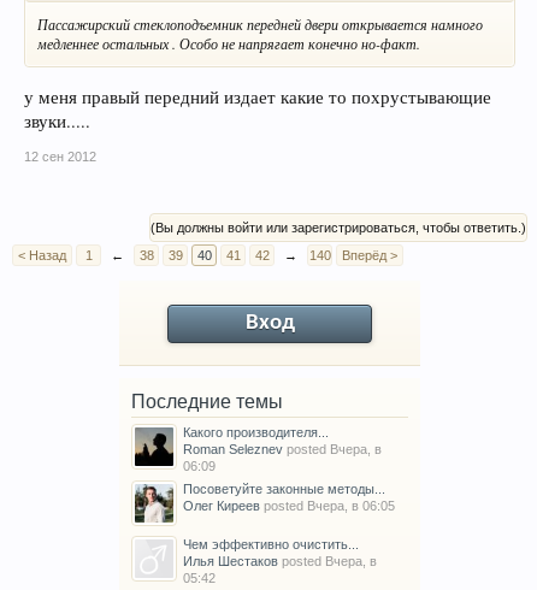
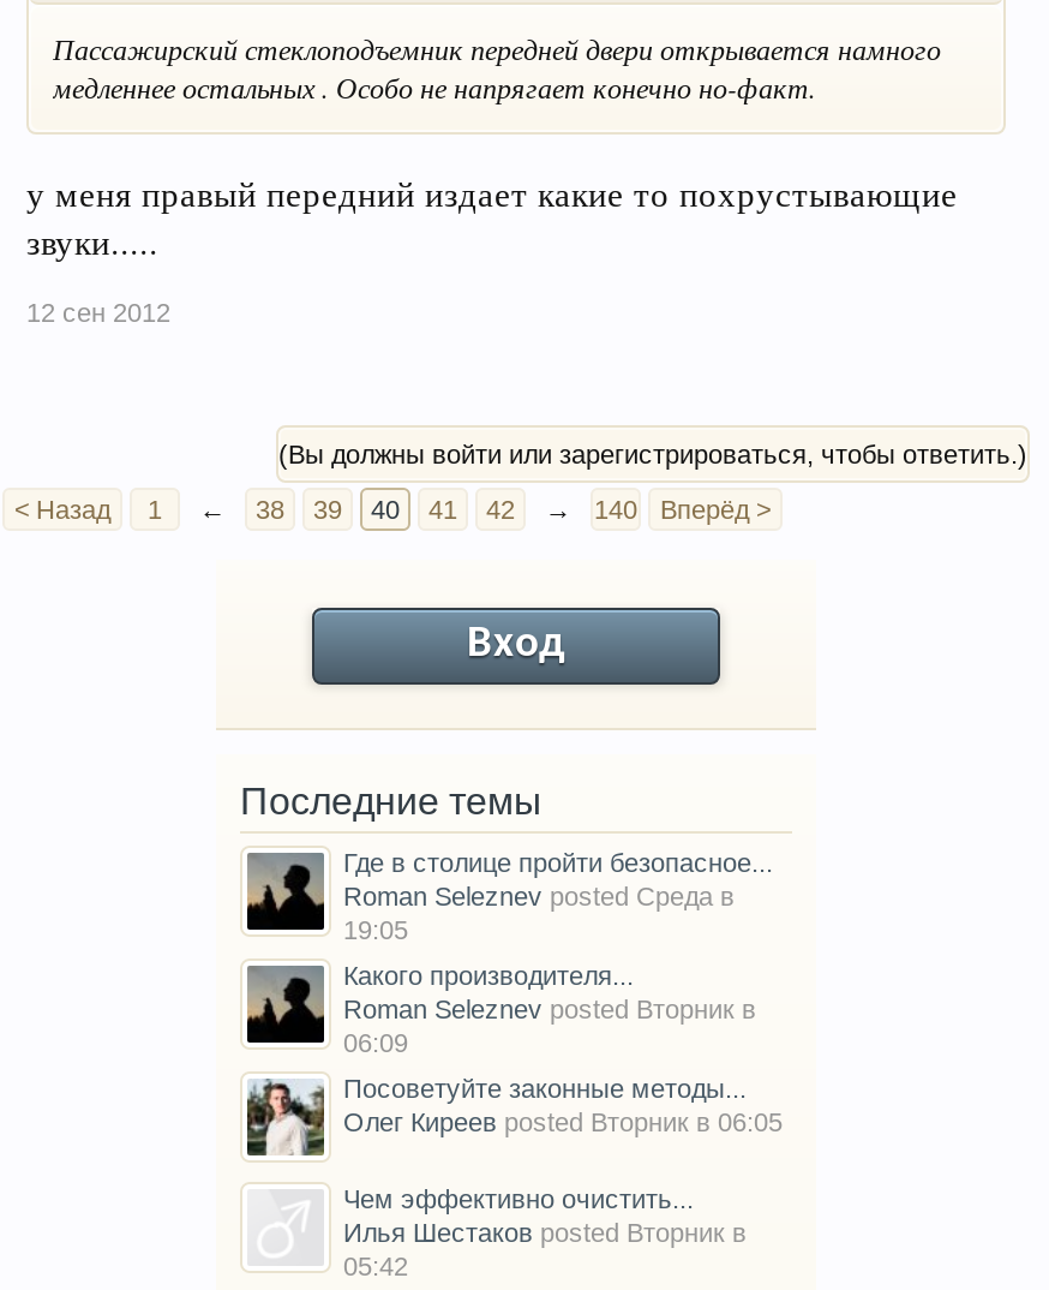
none -> [343,848,773,944] Где в столице пройти безопасное... | Roman Seleznev posted Среда в | 19:05
[183,442,382,456] Roman Seleznev posted Вчера, в -> [343,994,756,1023] Roman Seleznev posted Вторник в
[183,498,395,513] Олег Киреев posted Вчера, в 06:05 -> [343,1107,783,1136] Олег Киреев posted Вторник в 06:05
[183,554,377,568] Илья Шестаков posted Вчера, в -> [343,1218,747,1247] Илья Шестаков posted Вторник в

